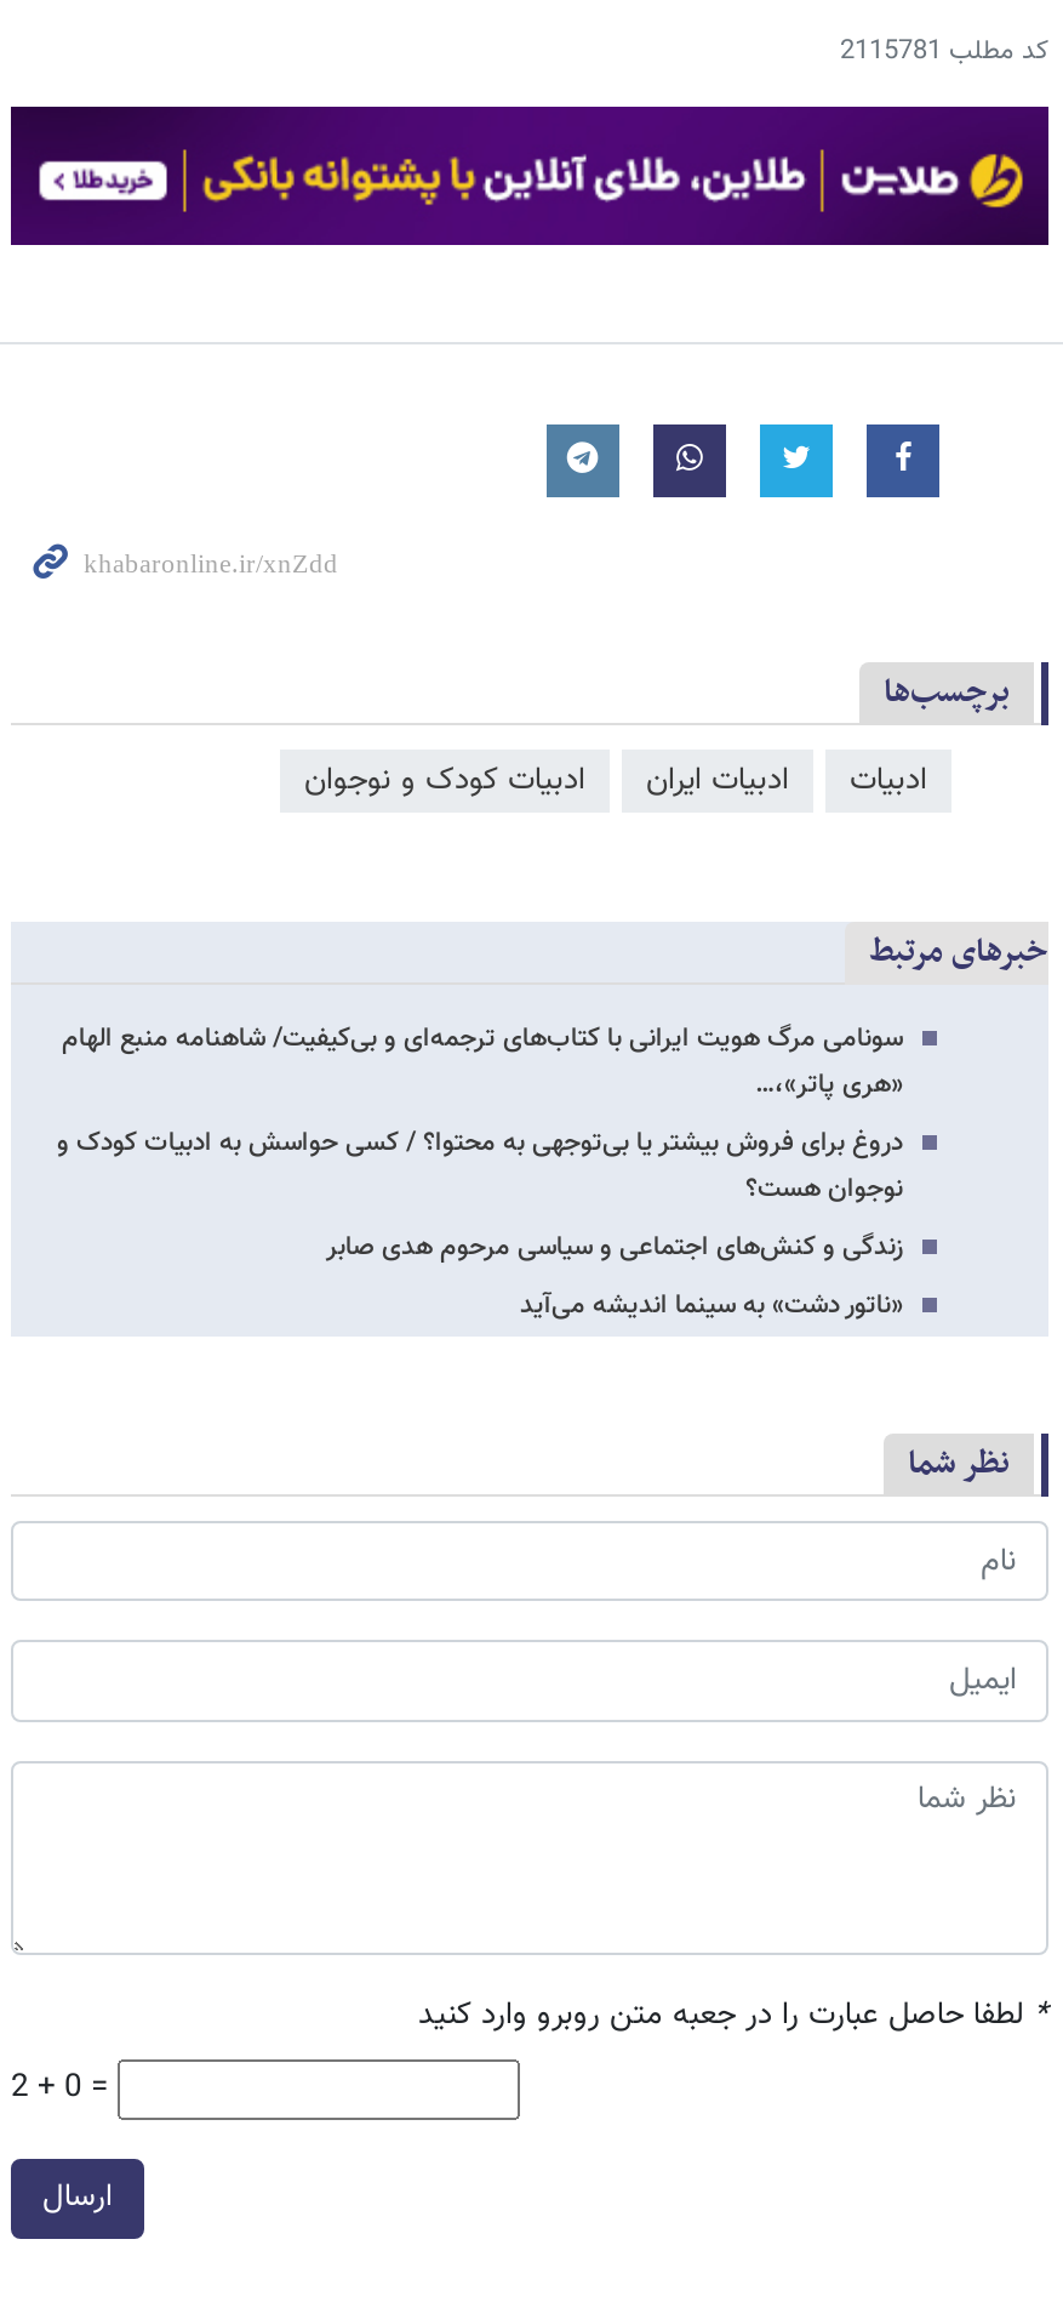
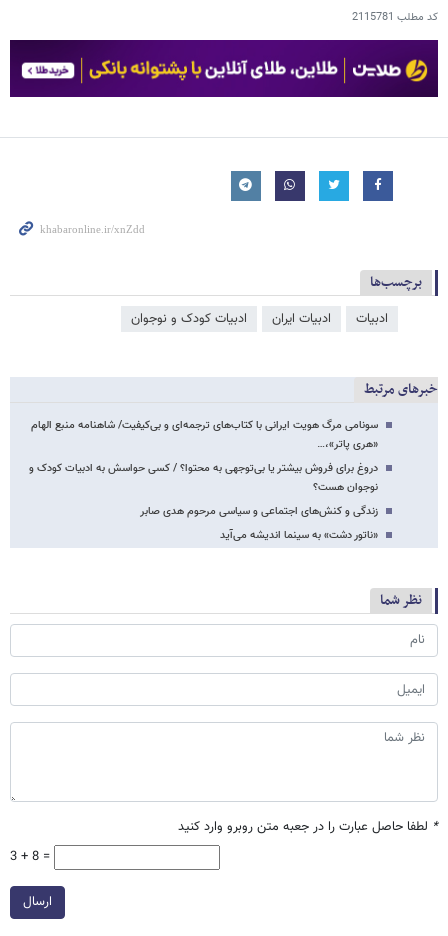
[11,2064,108,2112] 2 + 0 = -> [10,847,50,867] 3 + 8 =

